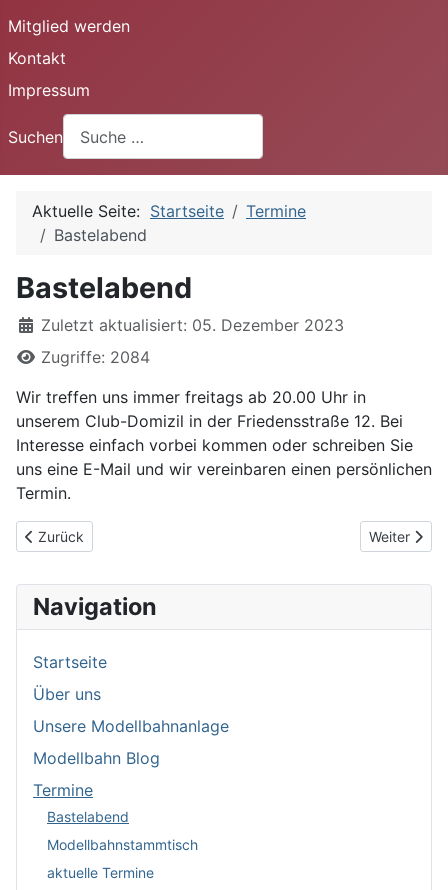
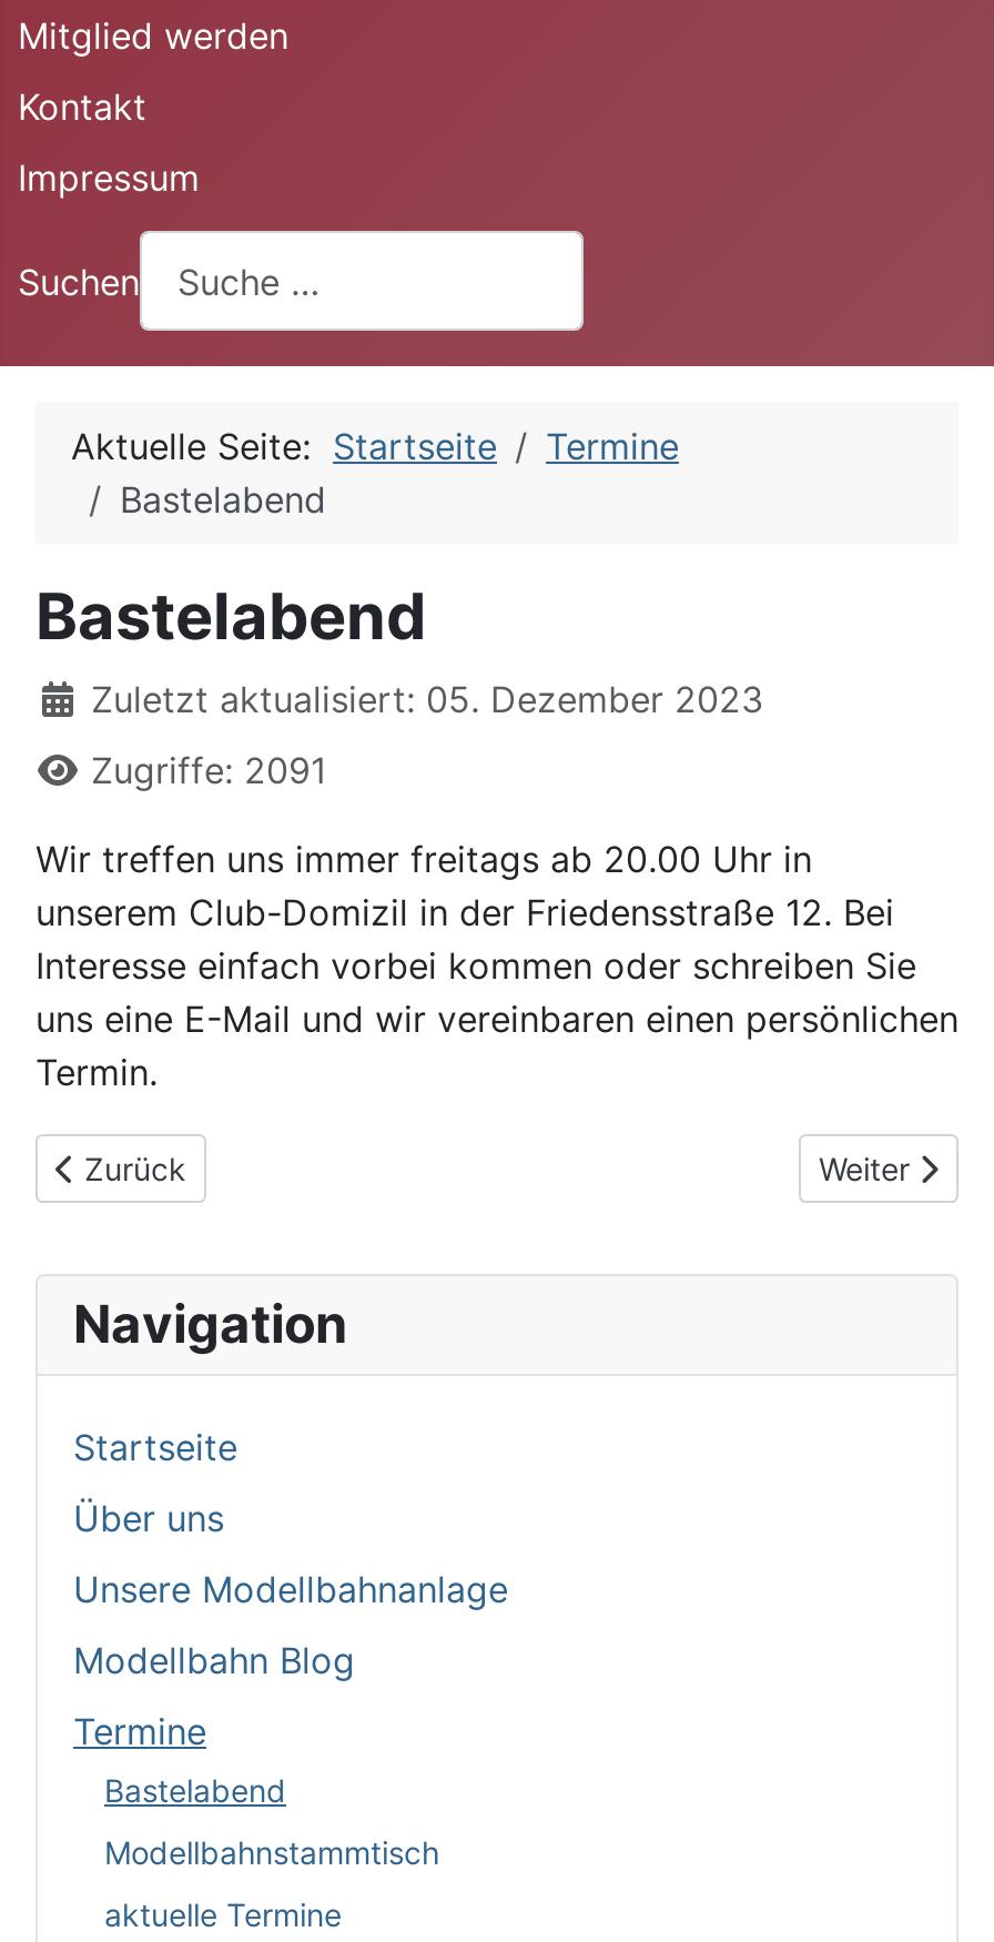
[41,347,150,367] Zugriffe: 2084 -> [91,748,326,793] Zugriffe: 2091

